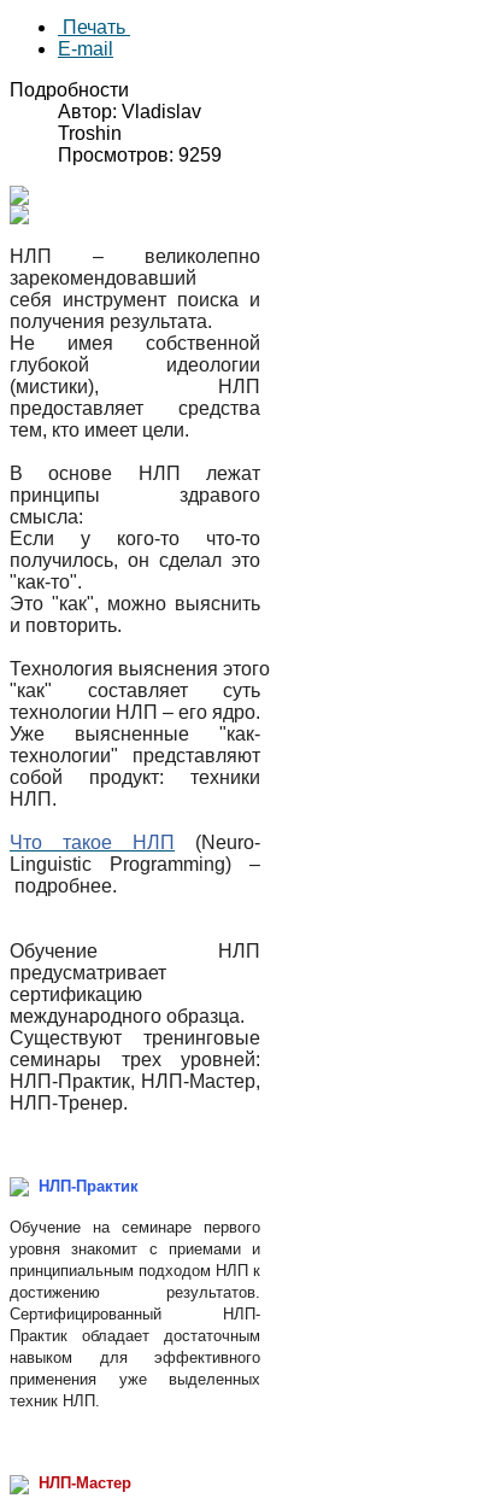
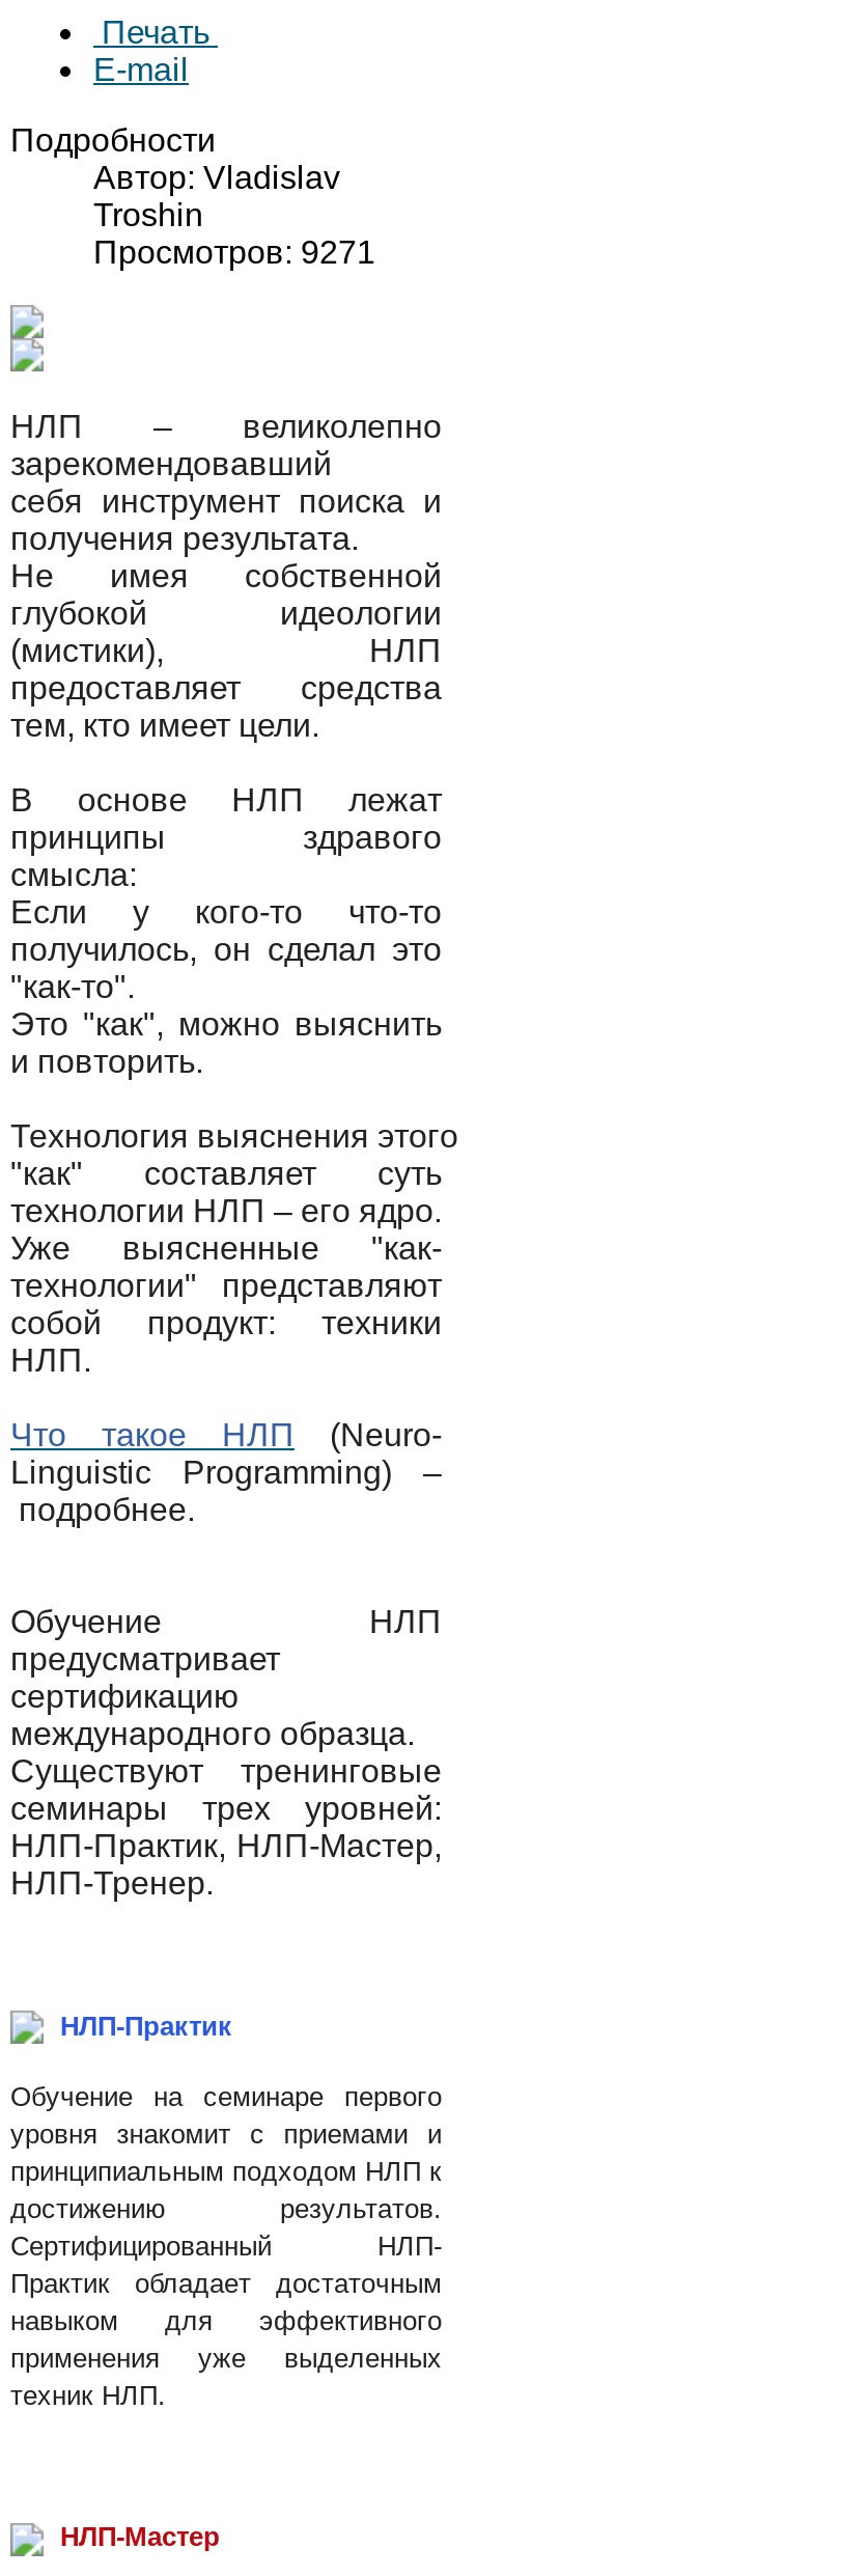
[58,144,222,165] Просмотров: 9259 -> [93,234,375,269] Просмотров: 9271

